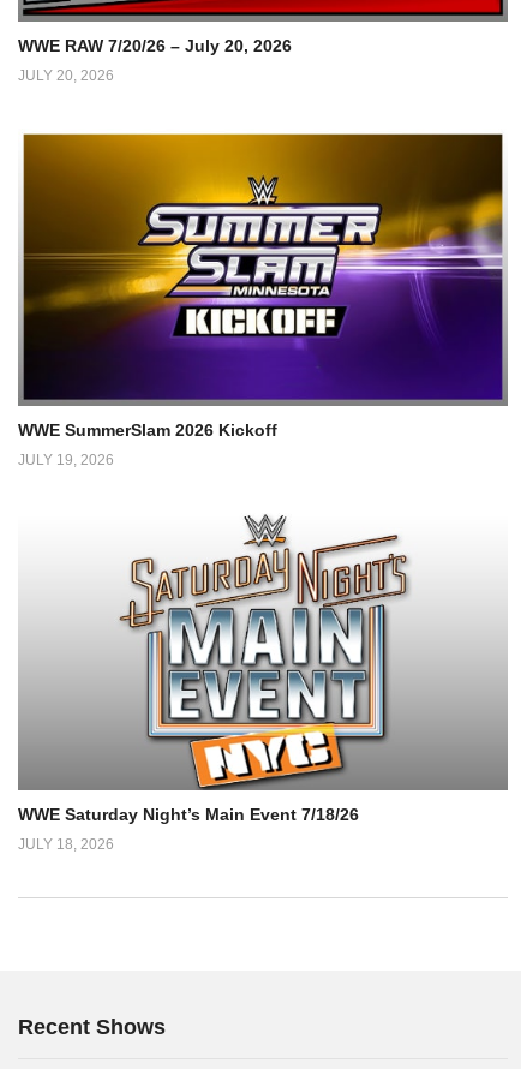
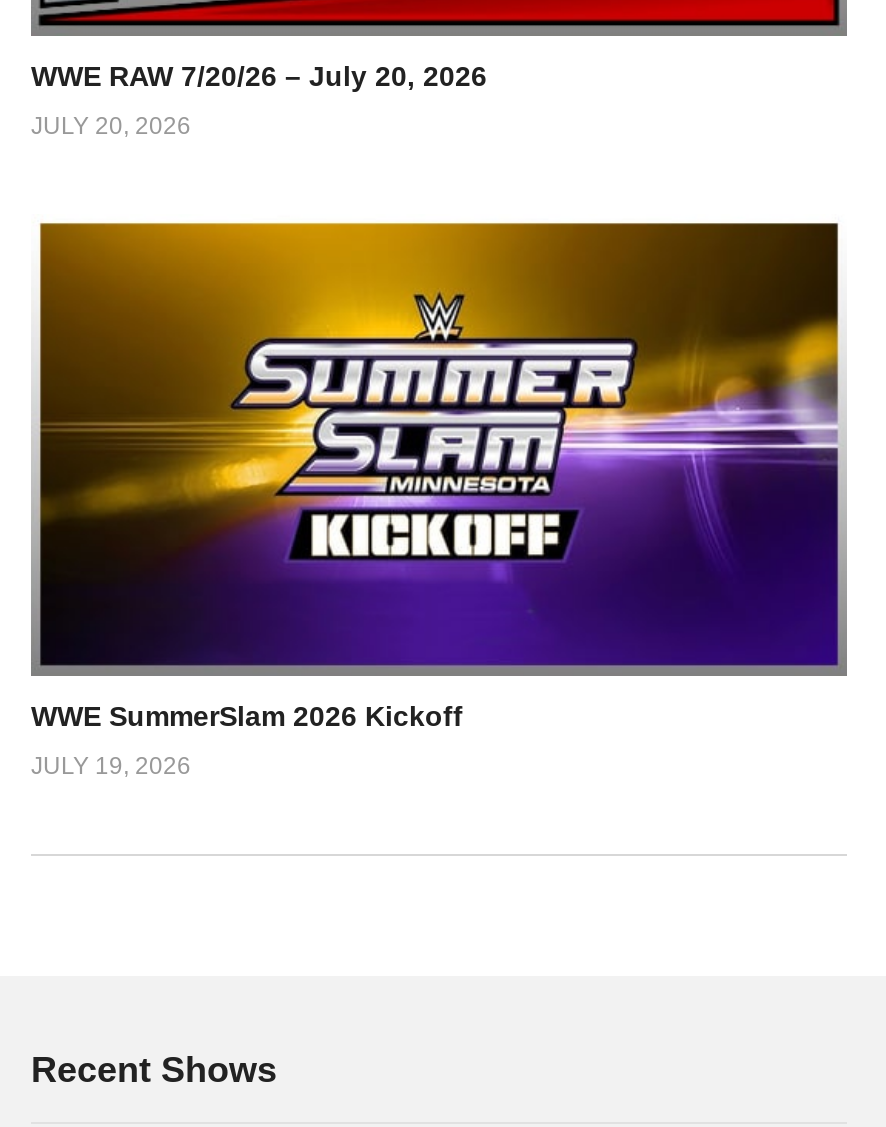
[18,514,502,852] [image] | WWE Saturday Night’s Main Event 7/18/26 | JULY 18, 2026 -> none

